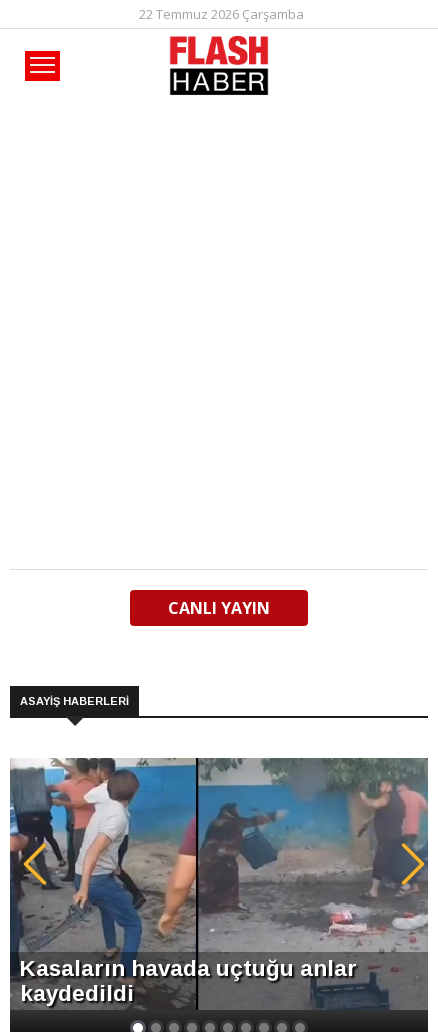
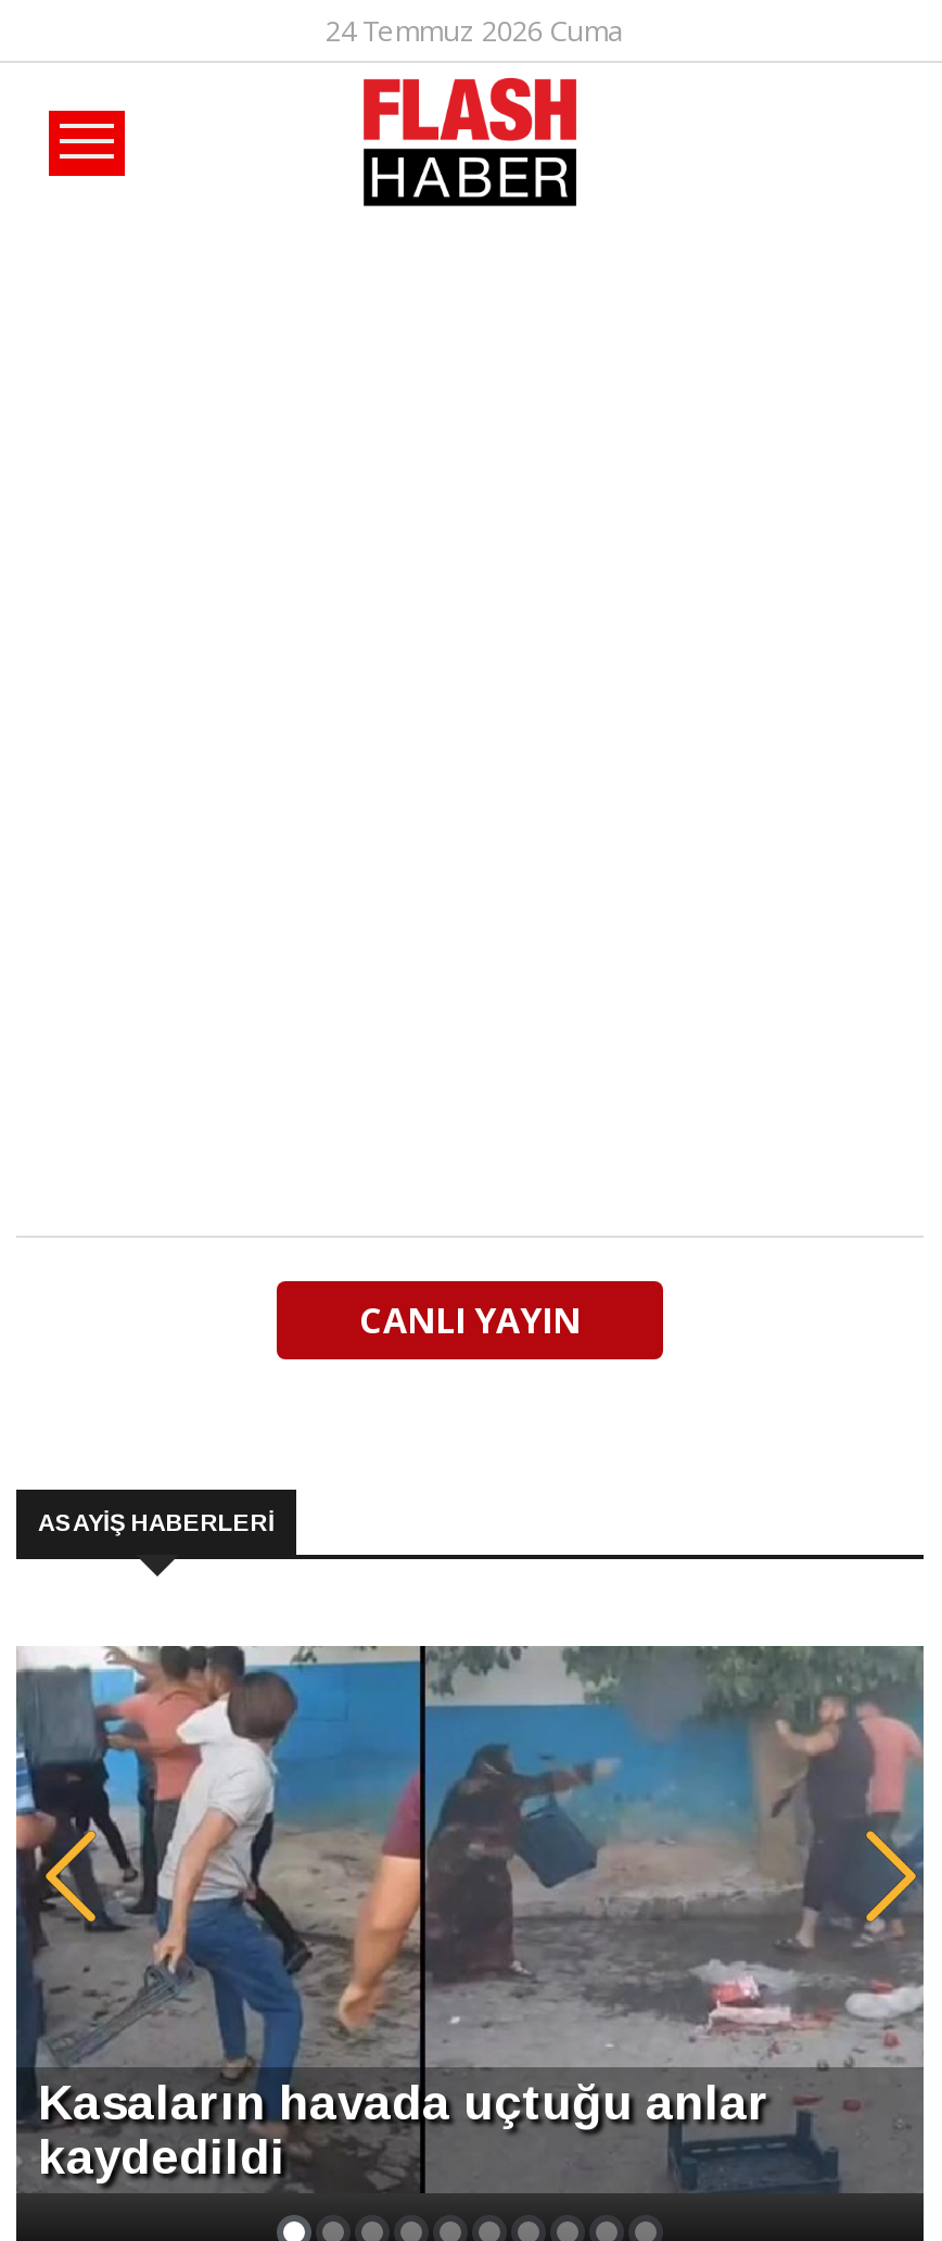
[139,5,304,23] 22 Temmuz 2026 Çarşamba -> [326,11,625,50] 24 Temmuz 2026 Cuma

